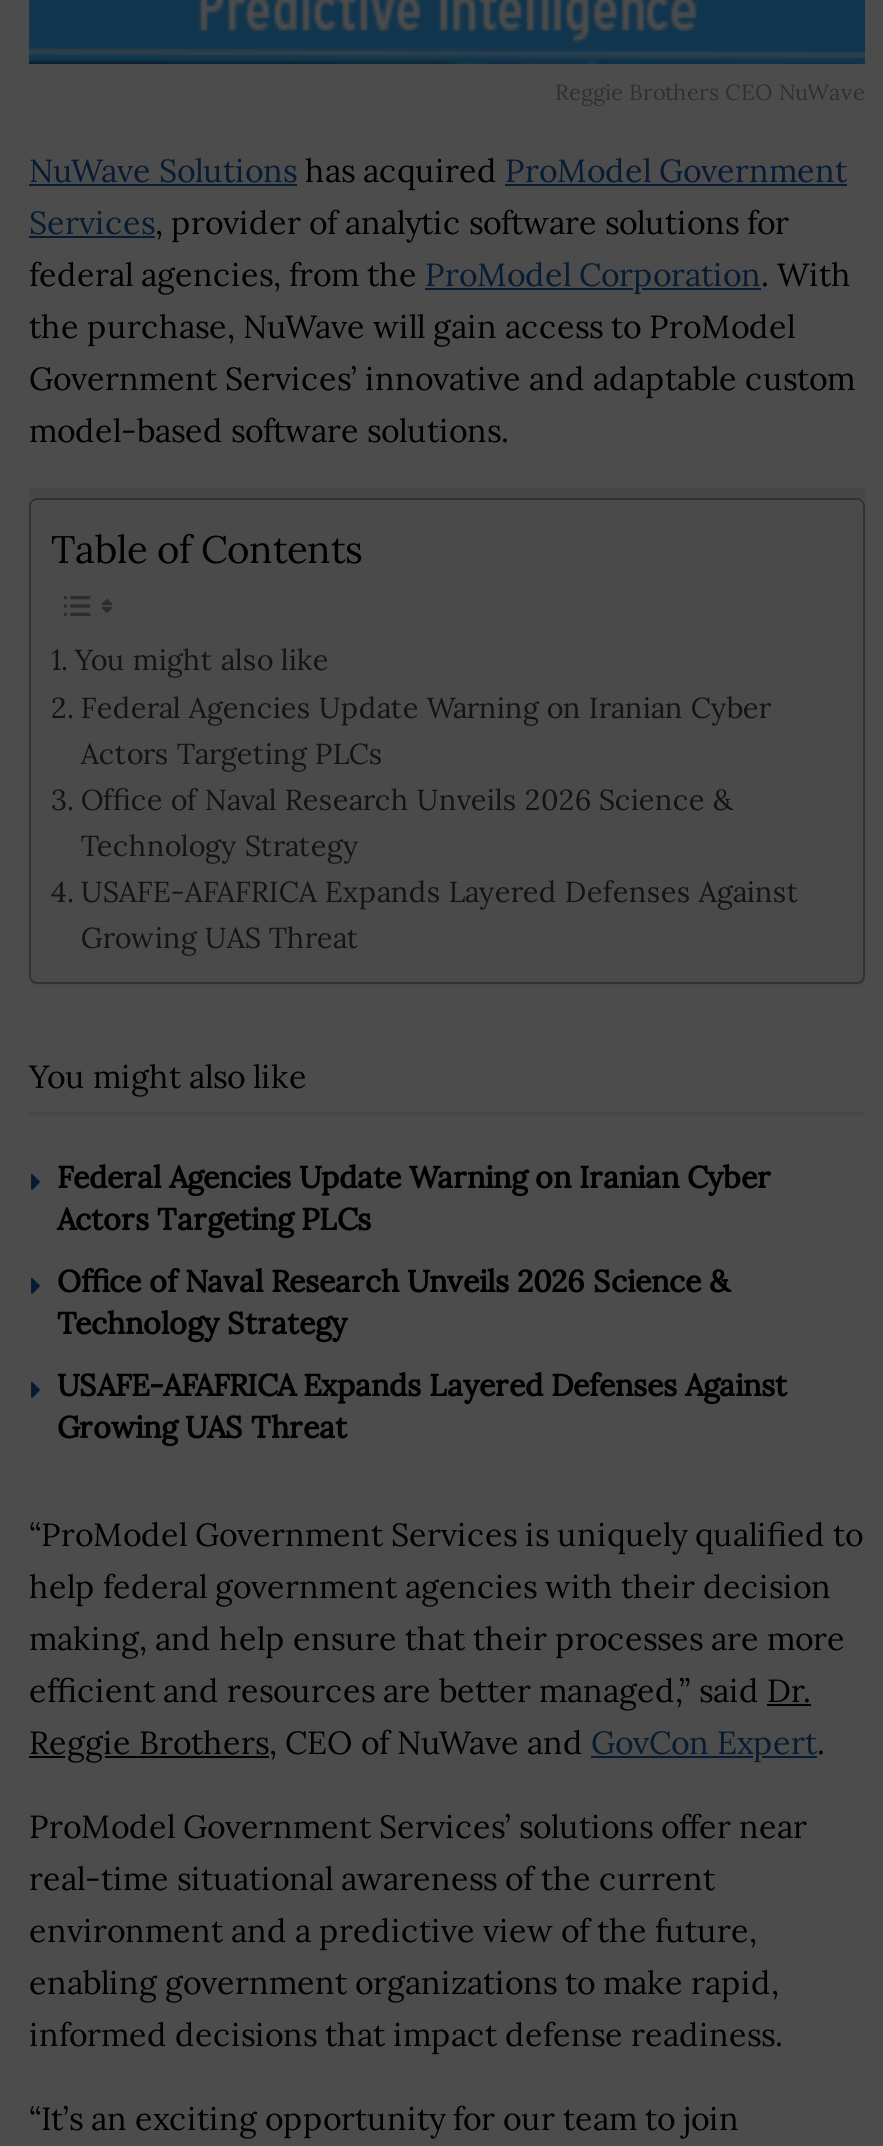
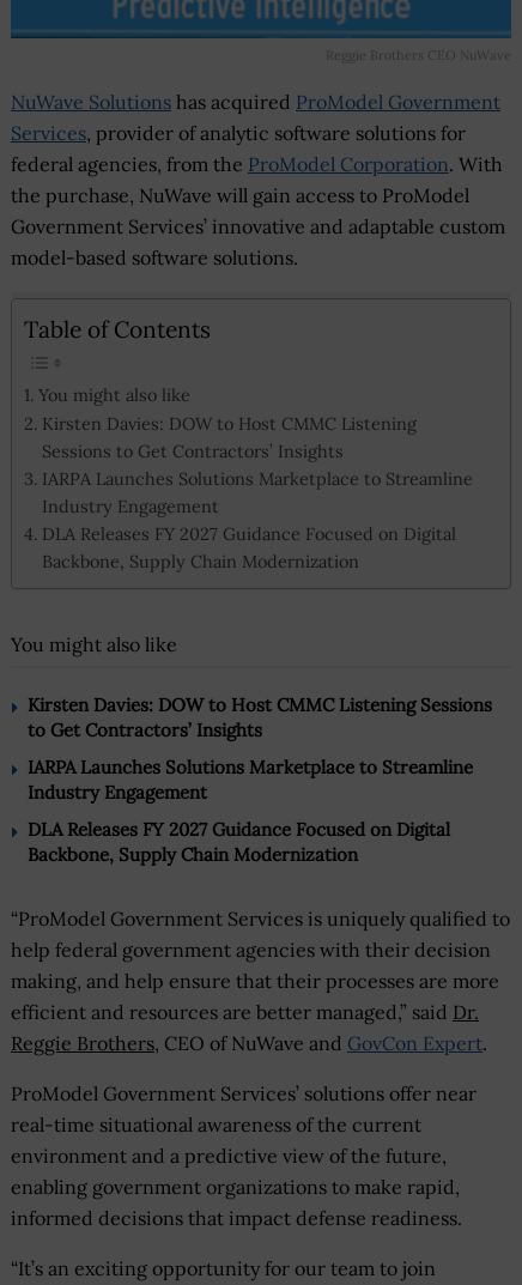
[81,688,799,956] Federal Agencies Update Warning on Iranian Cyber | Actors Targeting PLCs | Office of Naval Research Unveils 2026 Science & | Technology Strategy | USAFE-AFAFRICA Expands Layered Defenses Against | Growing UAS Threat -> [42,412,473,573] Kirsten Davies: DOW to Host CMMC Listening | Sessions to Get Contractors’ Insights | IARPA Launches Solutions Marketplace to Streamline | Industry Engagement | DLA Releases FY 2027 Guidance Focused on Digital | Backbone, Supply Chain Modernization
[57,1157,771,1237] Federal Agencies Update Warning on Iranian Cyber | Actors Targeting PLCs -> [28,693,492,741] Kirsten Davies: DOW to Host CMMC Listening Sessions | to Get Contractors’ Insights
[57,1261,729,1341] Office of Naval Research Unveils 2026 Science & | Technology Strategy -> [28,755,473,803] IARPA Launches Solutions Marketplace to Streamline | Industry Engagement
[57,1365,787,1445] USAFE-AFAFRICA Expands Layered Defenses Against | Growing UAS Threat -> [28,818,450,865] DLA Releases FY 2027 Guidance Focused on Digital | Backbone, Supply Chain Modernization

